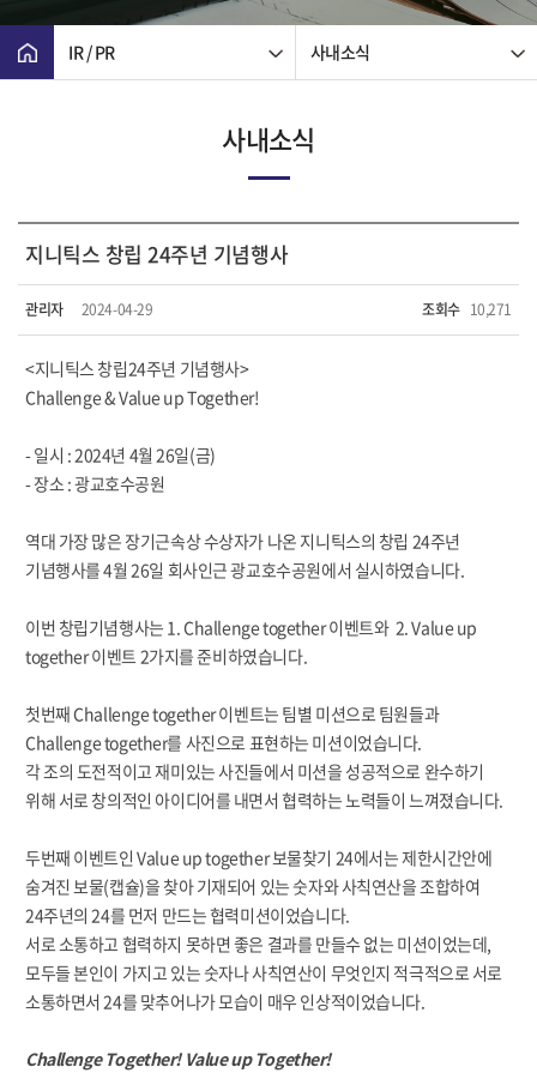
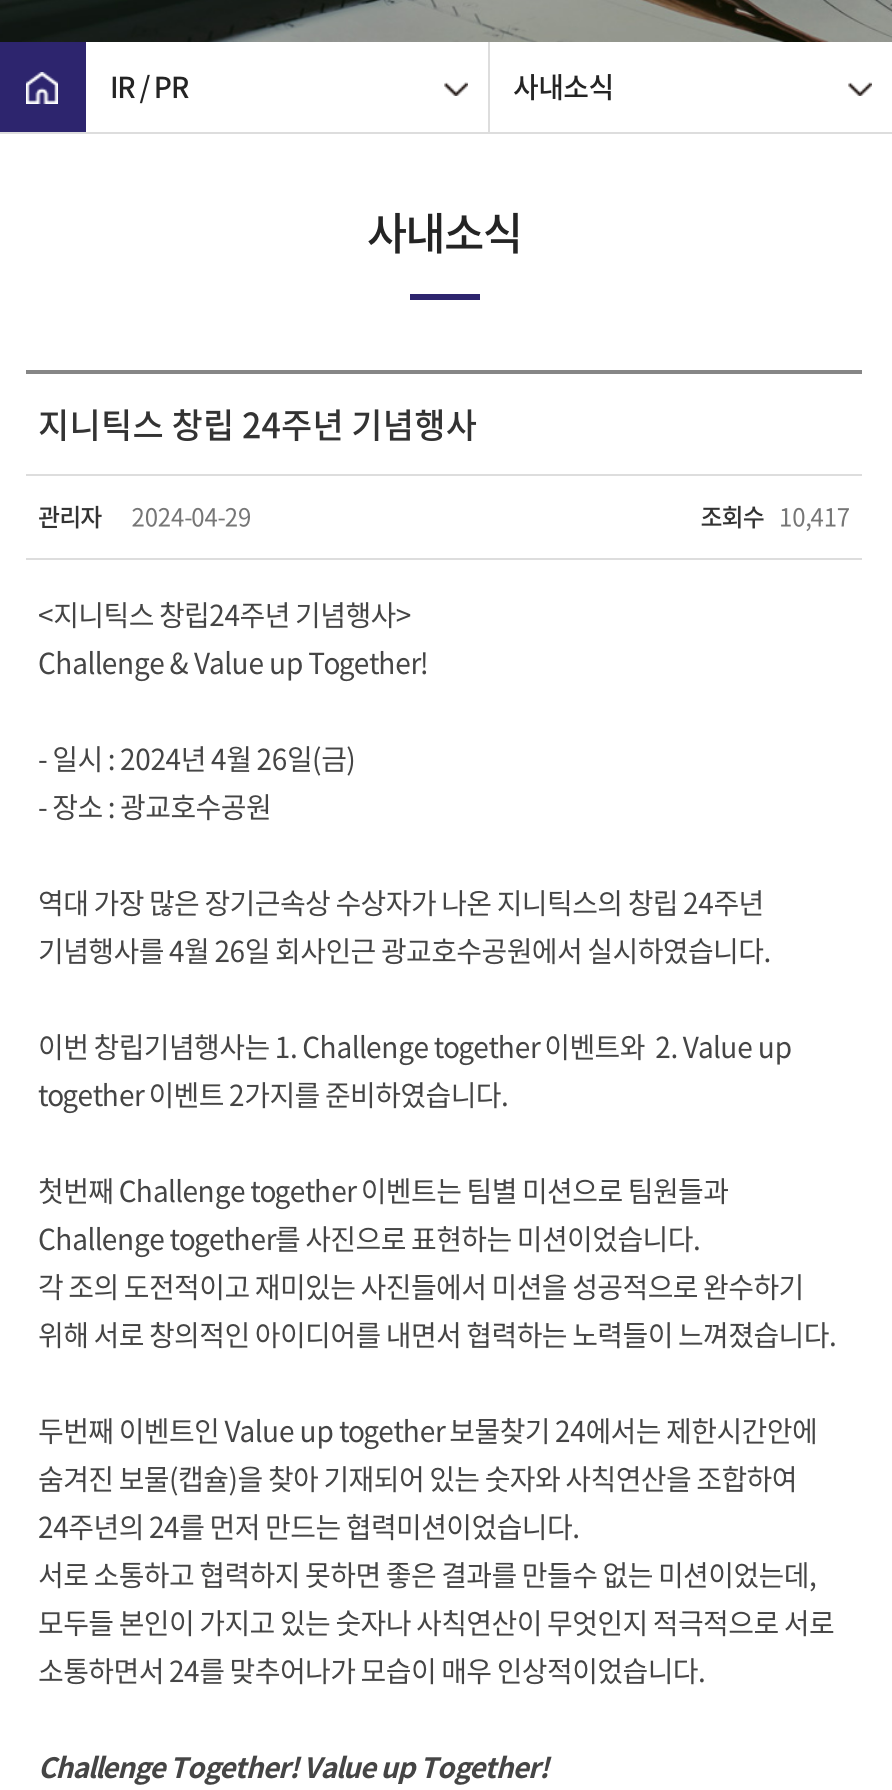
[422,299,512,320] 조회수 10,271 -> [700,498,850,534] 조회수 10,417

